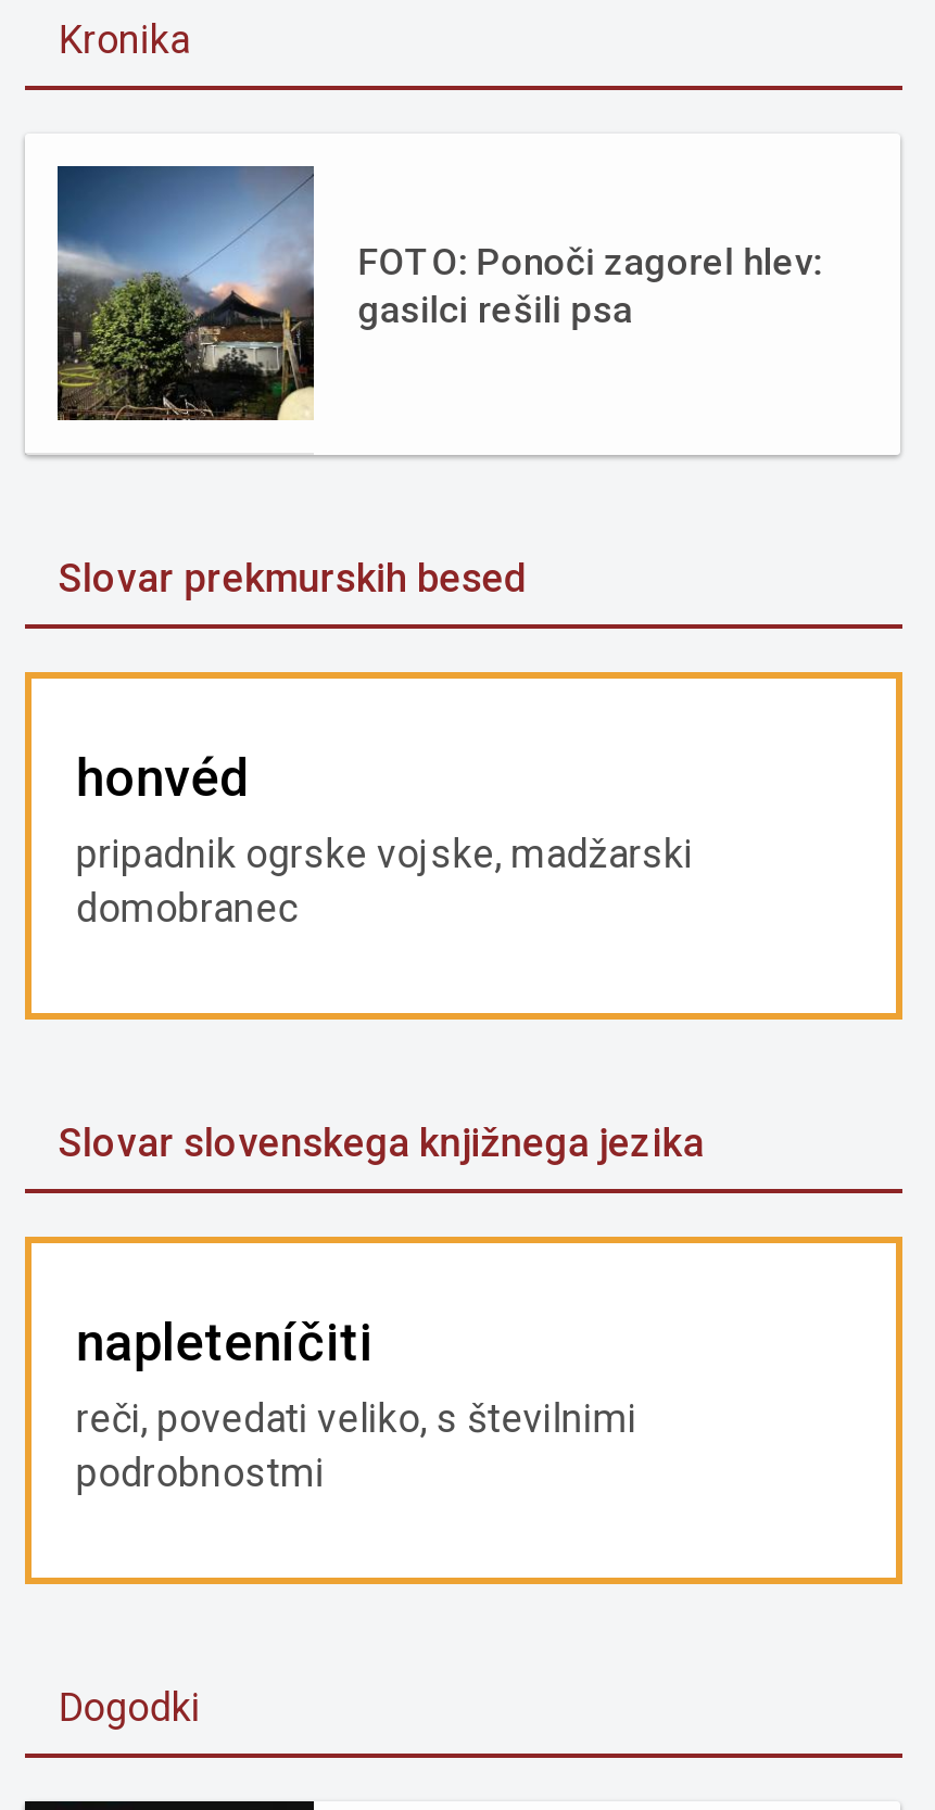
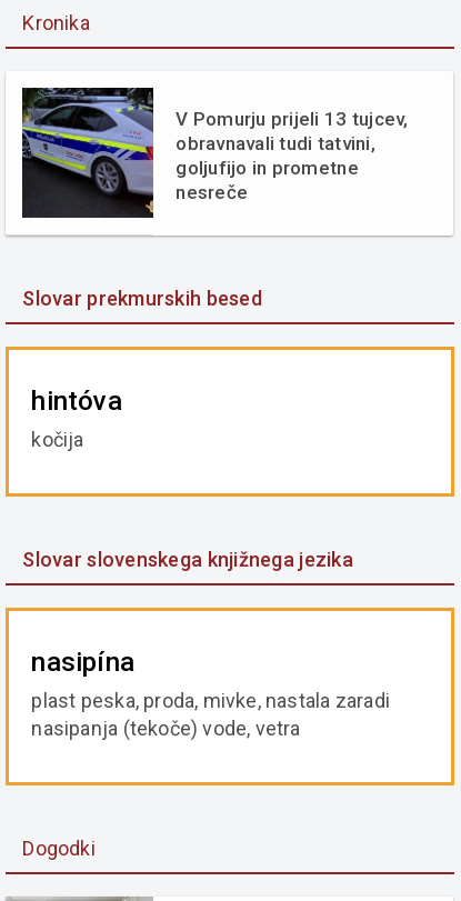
[55,164,822,422] [image] | FOTO: Ponoči zagorel hlev: | gasilci rešili psa -> [22,87,408,219] [image] | V Pomurju prijeli 13 tujcev, | obravnavali tudi tatvini, | goljufijo in prometne | nesreče
[76,747,693,930] honvéd | pripadnik ogrske vojske, madžarski | domobranec -> [32,385,122,451] hintóva | kočija
[76,1312,637,1494] napleteníčiti | reči, povedati veliko, s številnimi | podrobnostmi -> [32,646,390,739] nasipína | plast peska, proda, mivke, nastala zaradi | nasipanja (tekoče) vode, vetra

